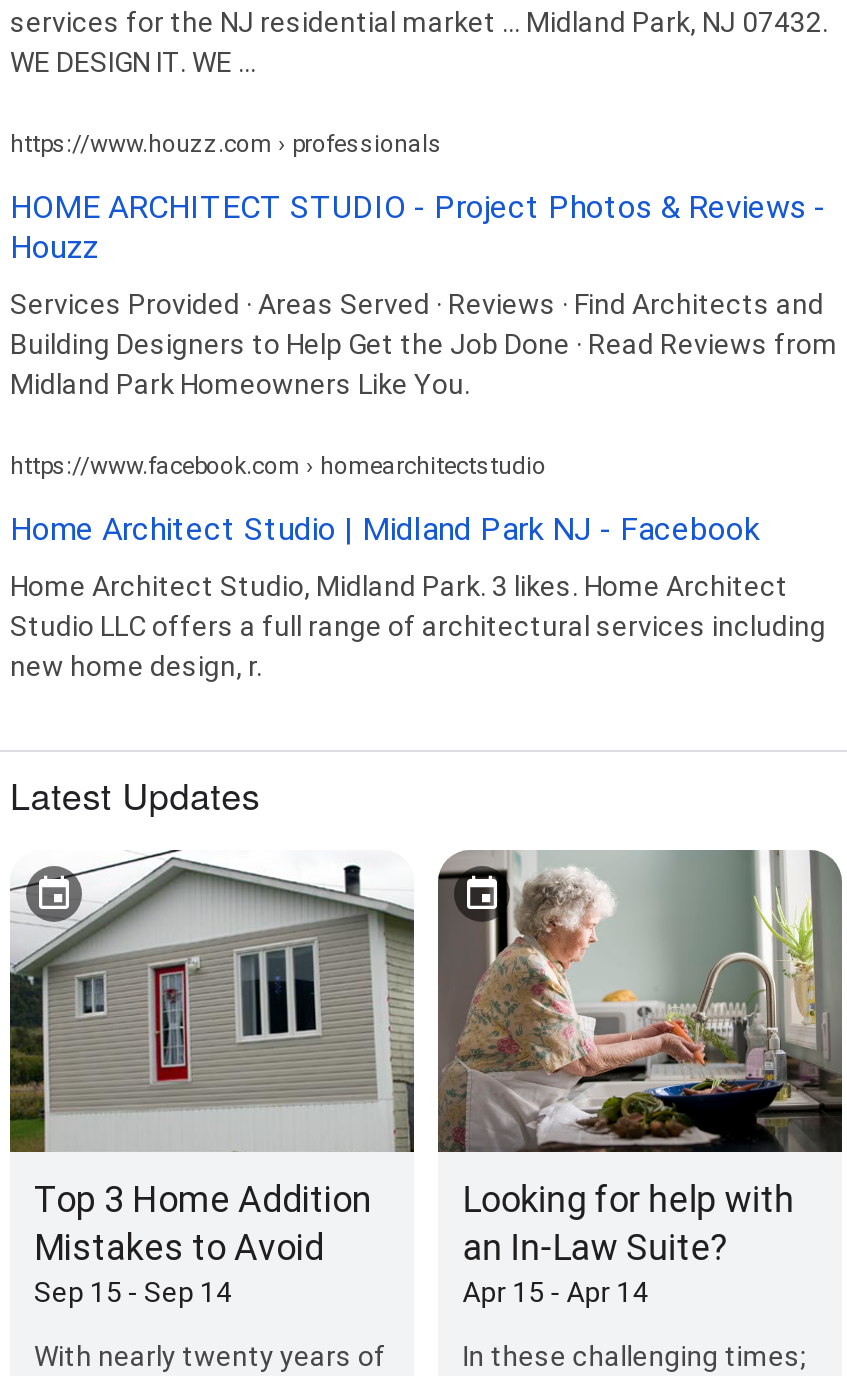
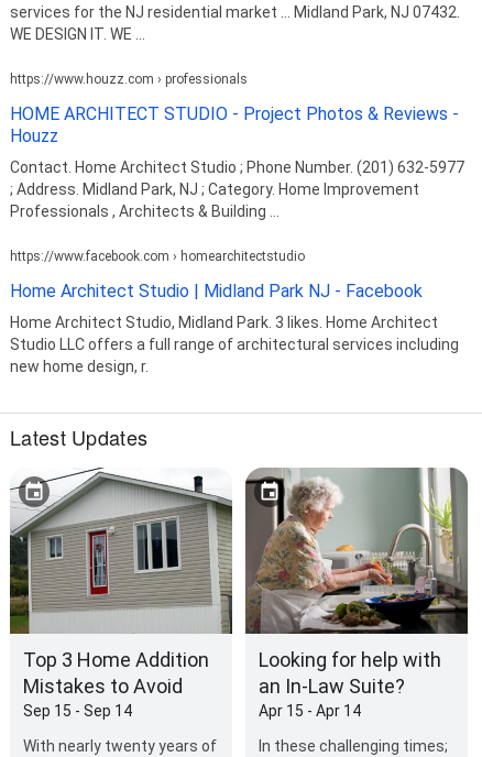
[10,287,838,399] Services Provided · Areas Served · Reviews · Find Architects and | Building Designers to Help Get the Job Done · Read Reviews from | Midland Park Homeowners Like You. -> [10,158,464,220] Contact. Home Architect Studio ; Phone Number. (201) 632-5977 | ; Address. Midland Park, NJ ; Category. Home Improvement | Professionals , Architects & Building ...

